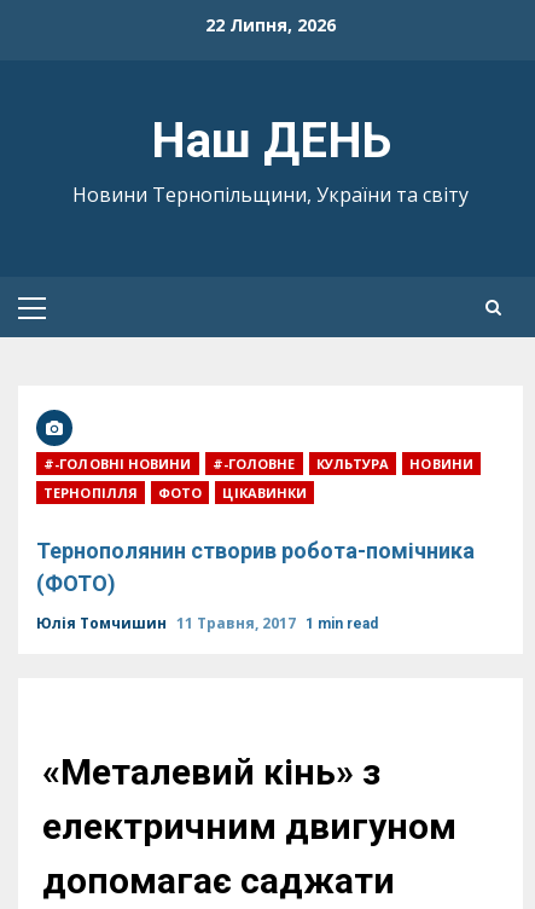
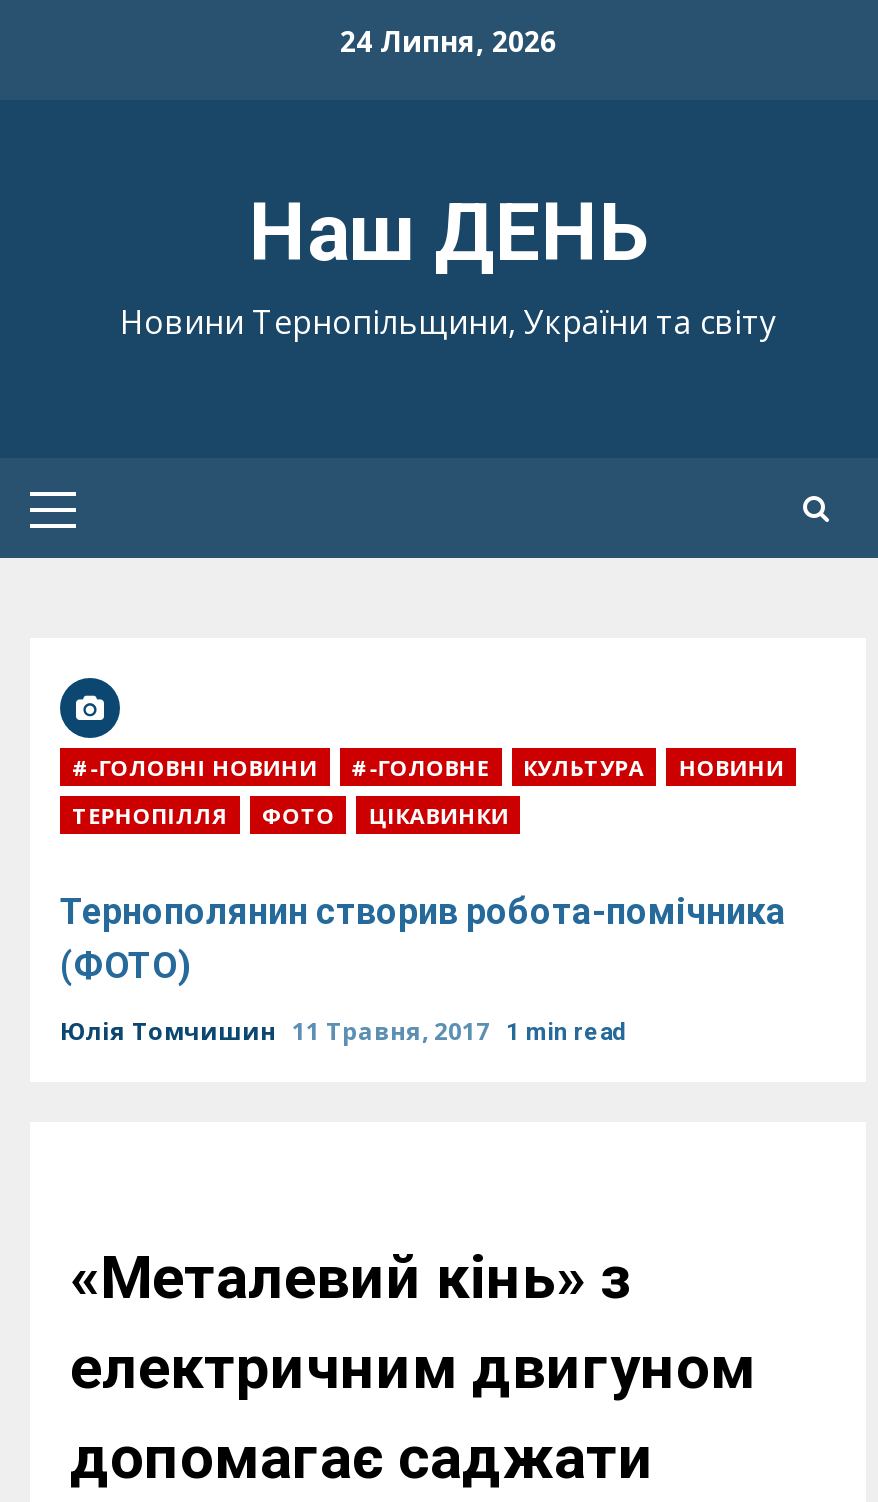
[205,13,336,36] 22 Липня, 2026 -> [340,22,556,60] 24 Липня, 2026

